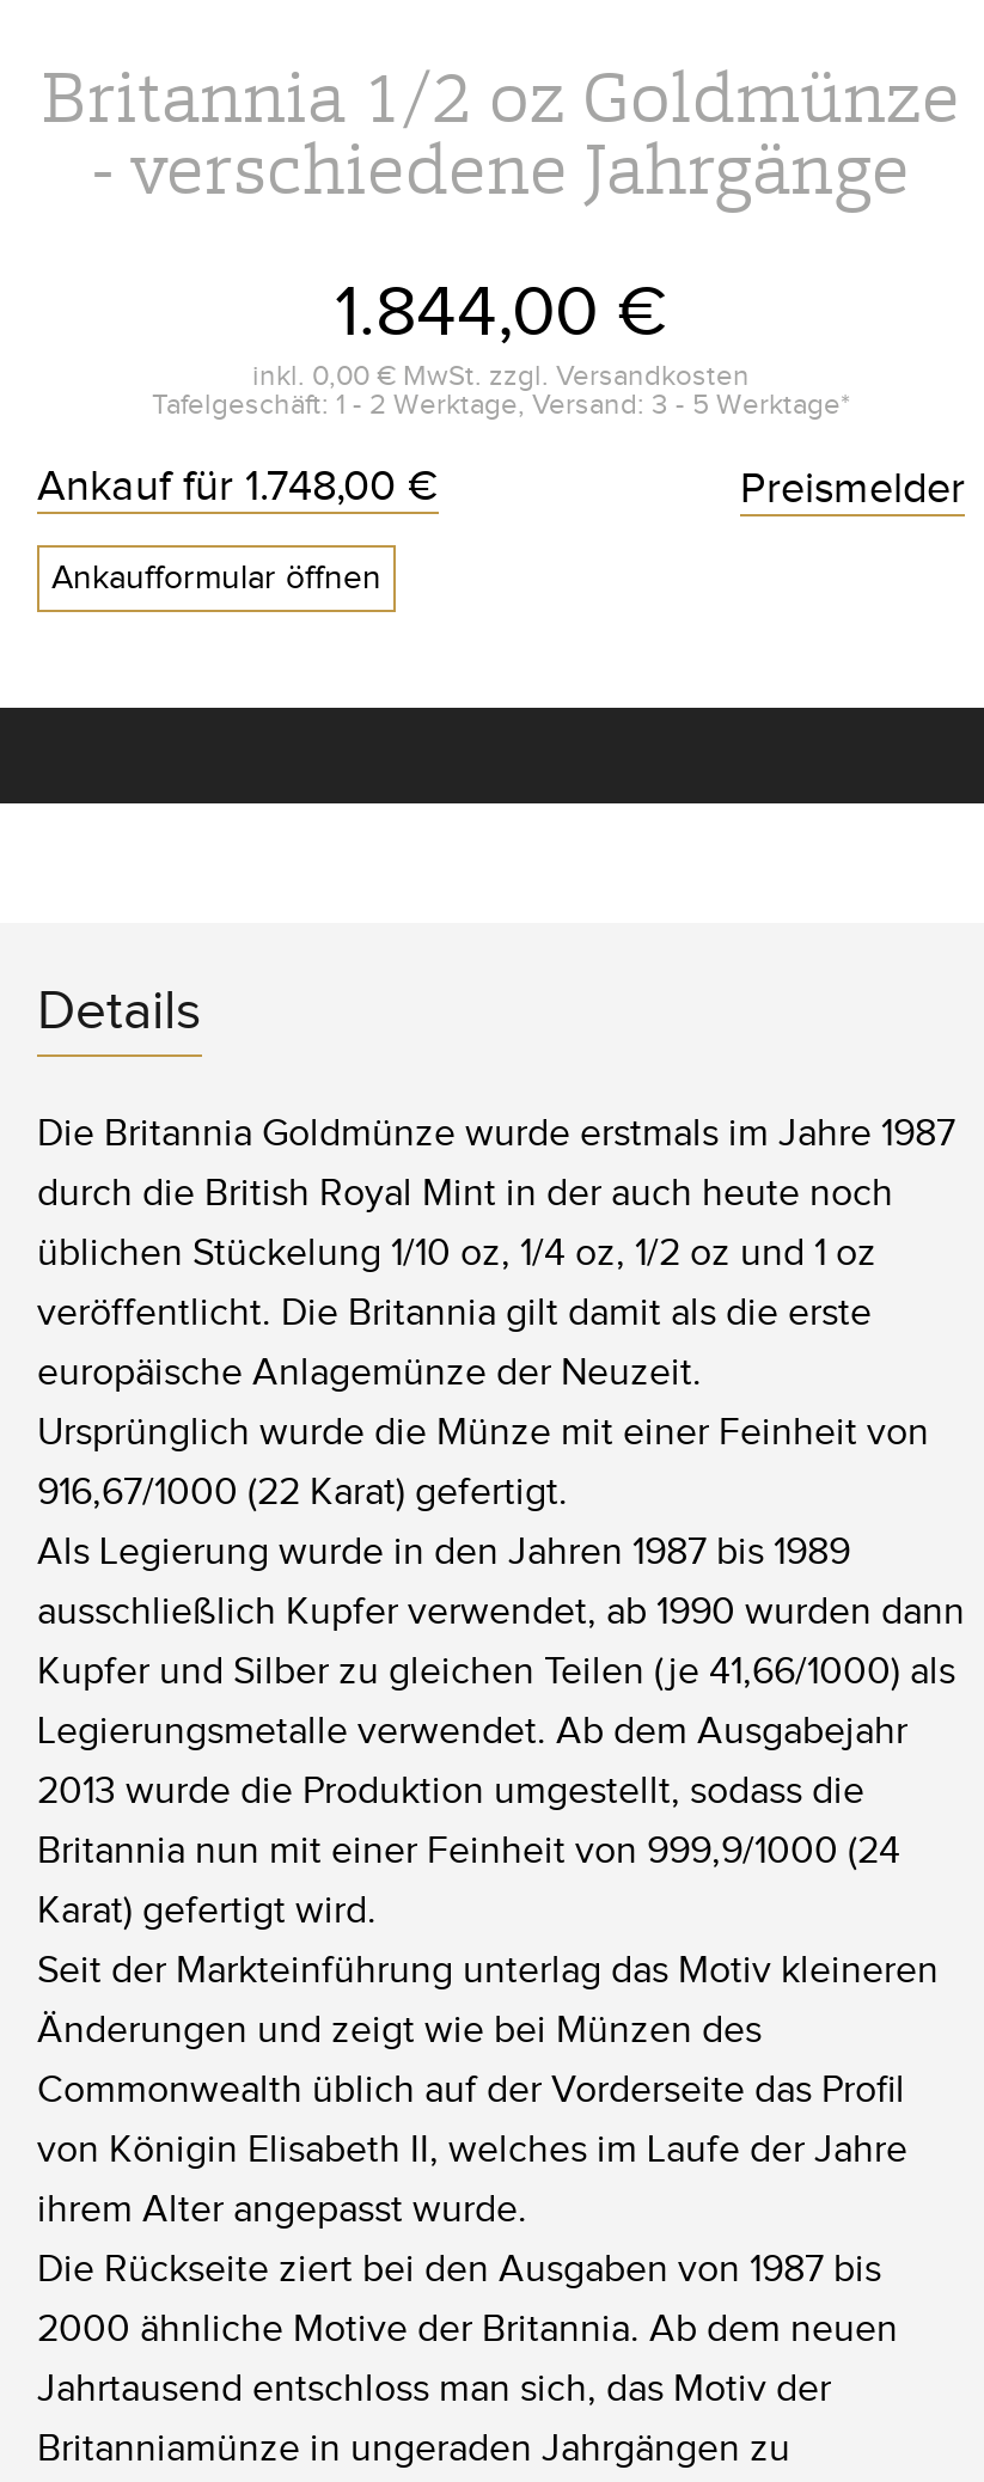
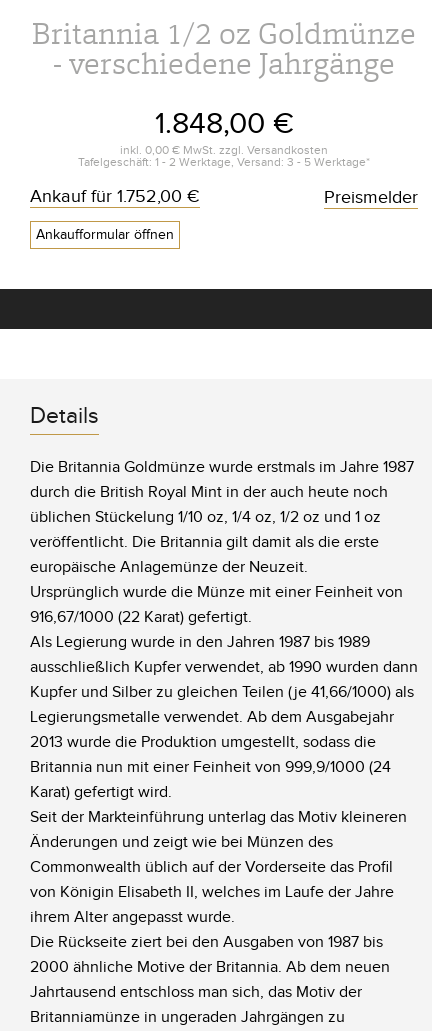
[335,270,667,356] 1.844,00 € -> [154,106,293,142] 1.848,00 €
[37,461,439,512] Ankauf für 1.748,00 € -> [30,186,200,207] Ankauf für 1.752,00 €

